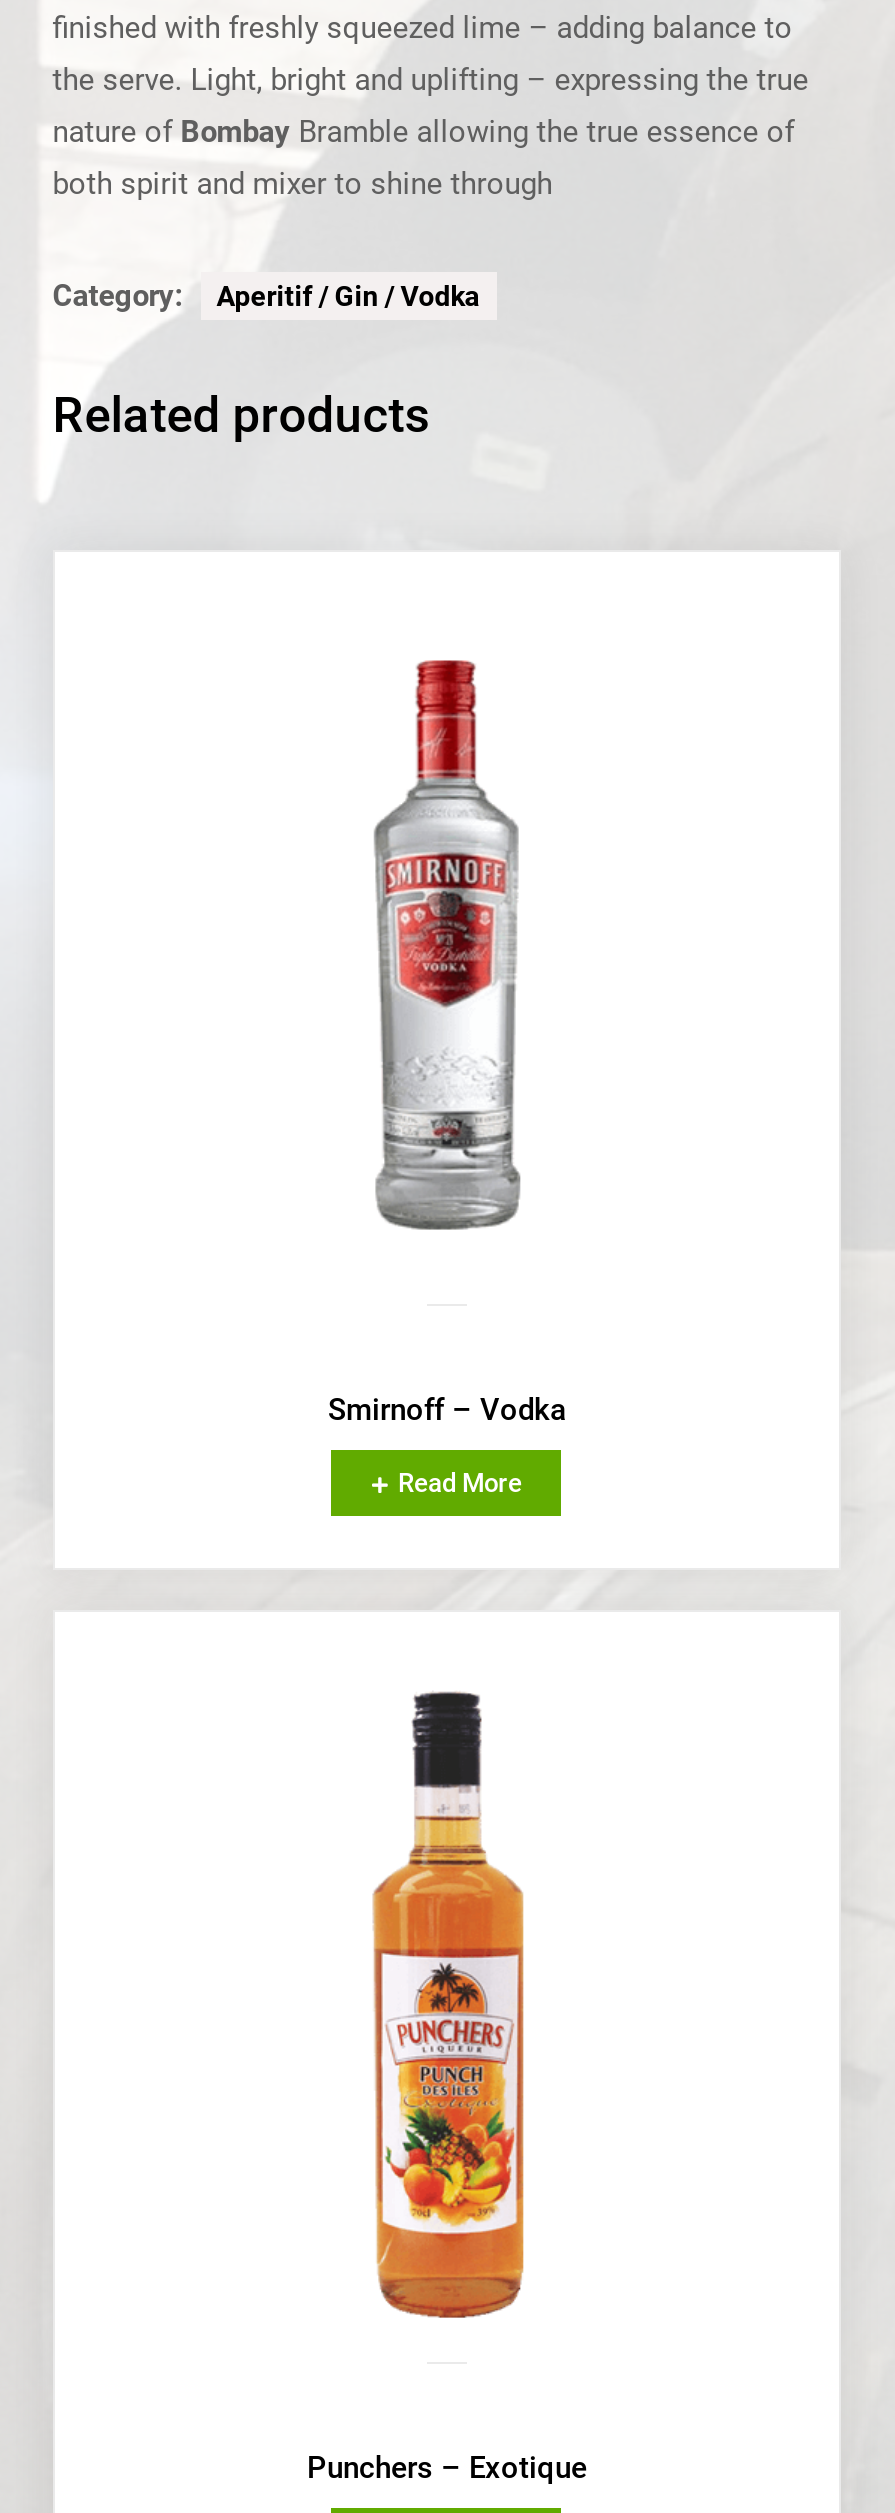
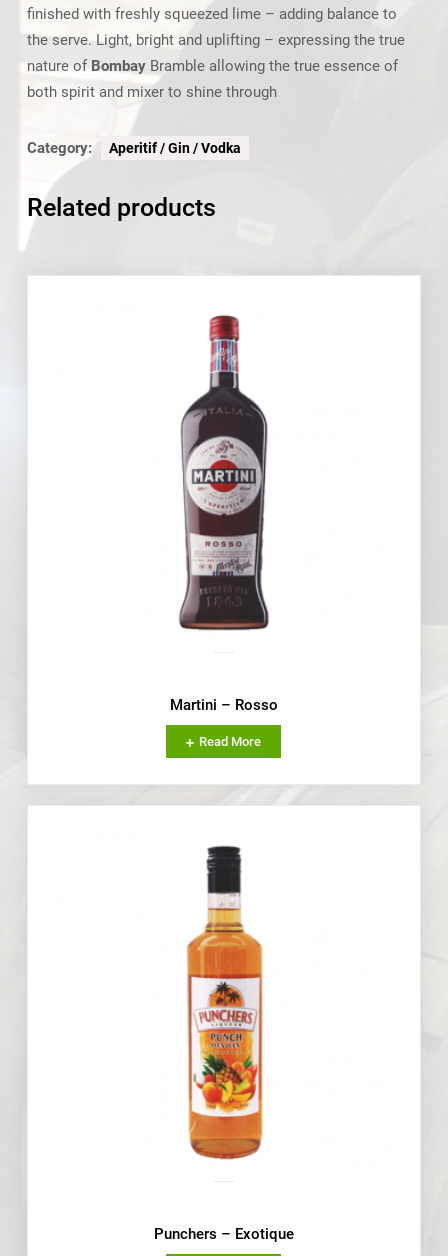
[357,630,537,1260] [image] -> [178,314,270,631] [image]
[328,1391,566,1427] Smirnoff – Vodka -> [170,696,278,714] Martini – Rosso

